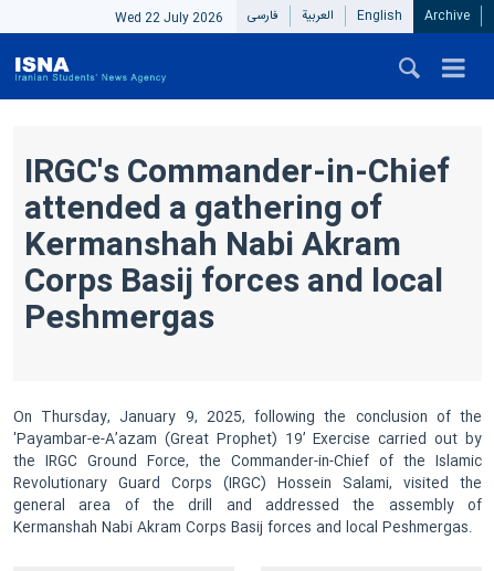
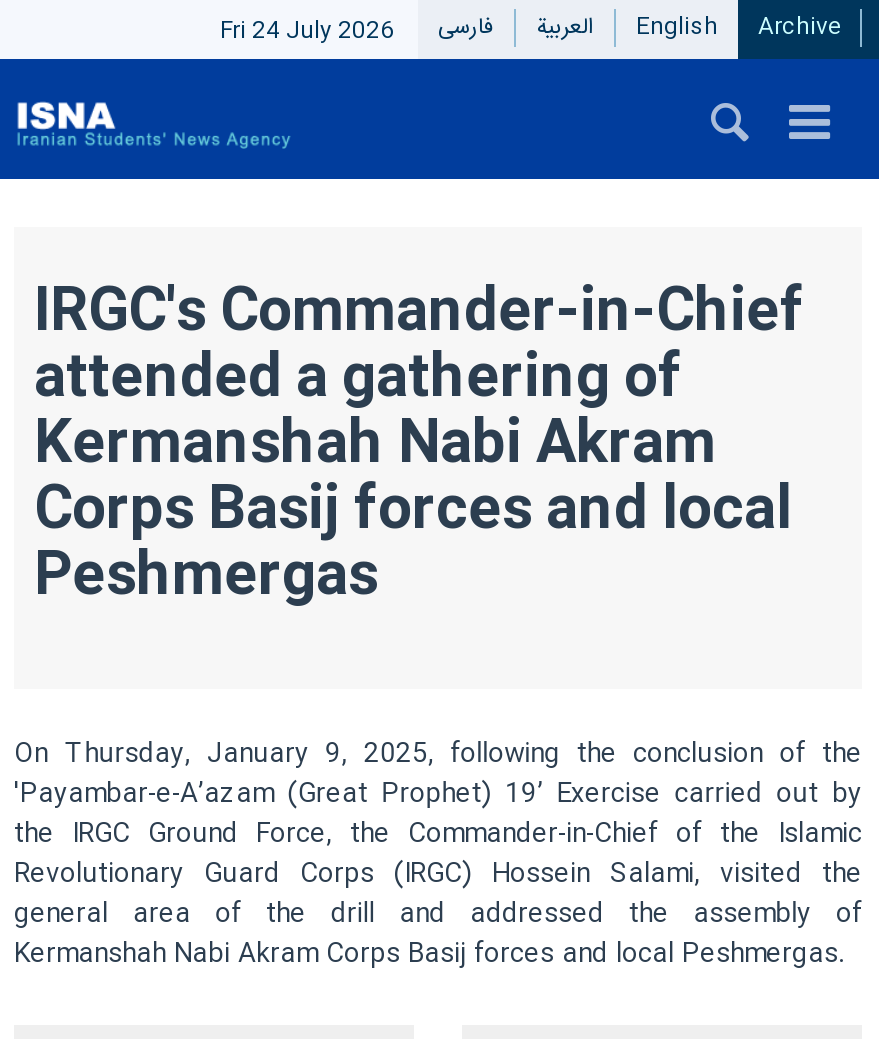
[115,6,470,28] Archive English العربیة فارسی Wed 22 July 2026 -> [220,9,840,50] Archive English العربیة فارسی Fri 24 July 2026

